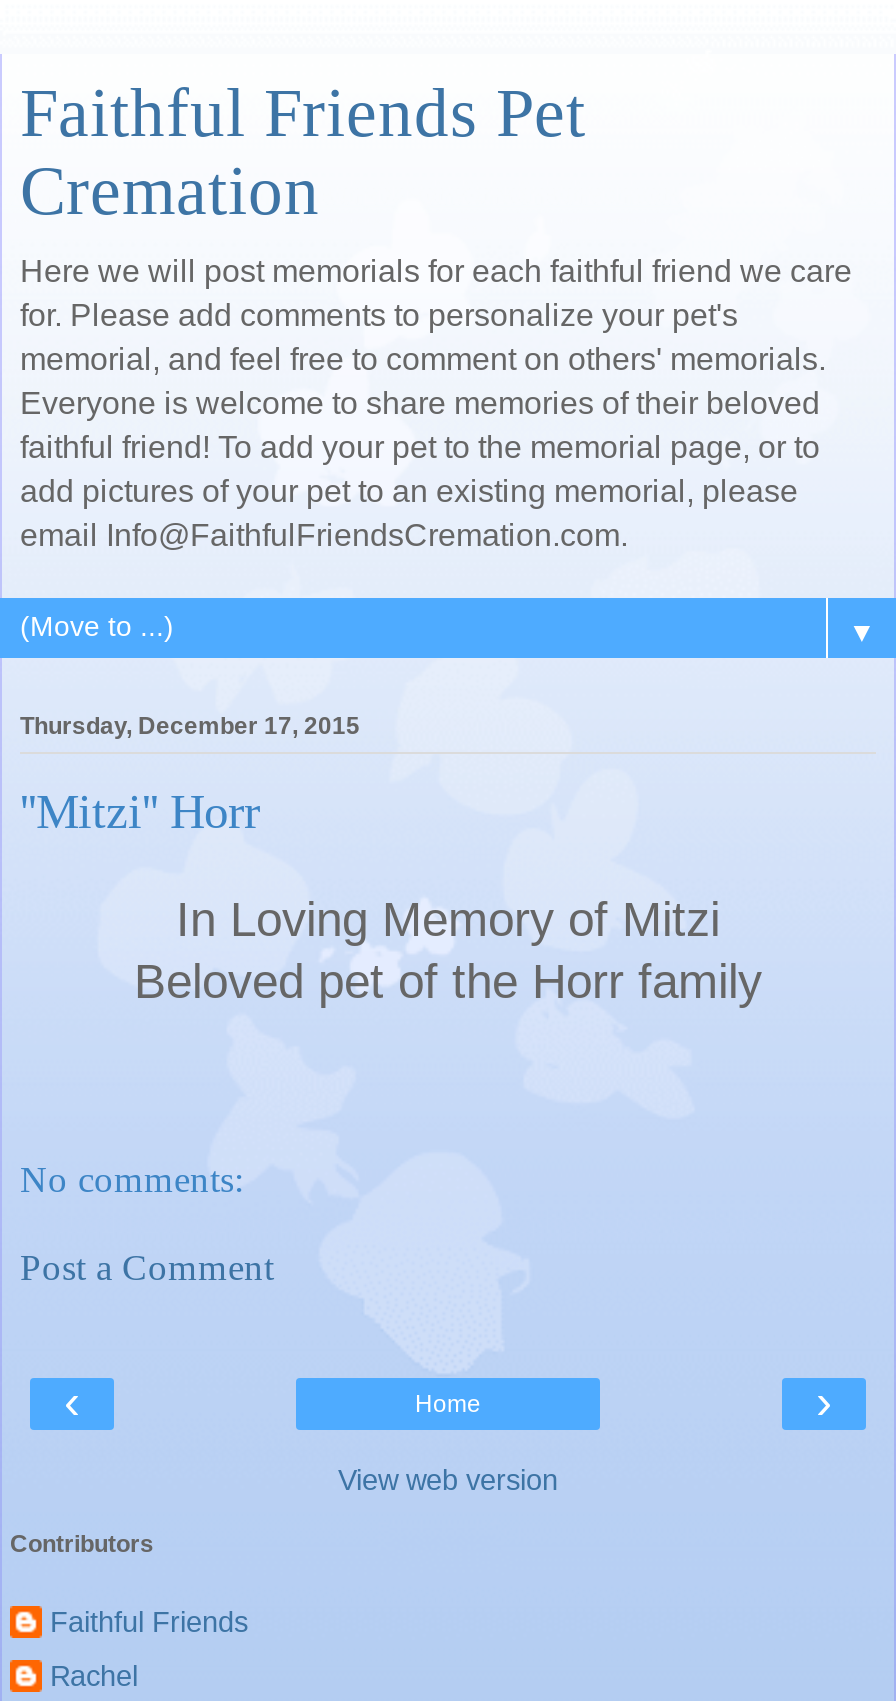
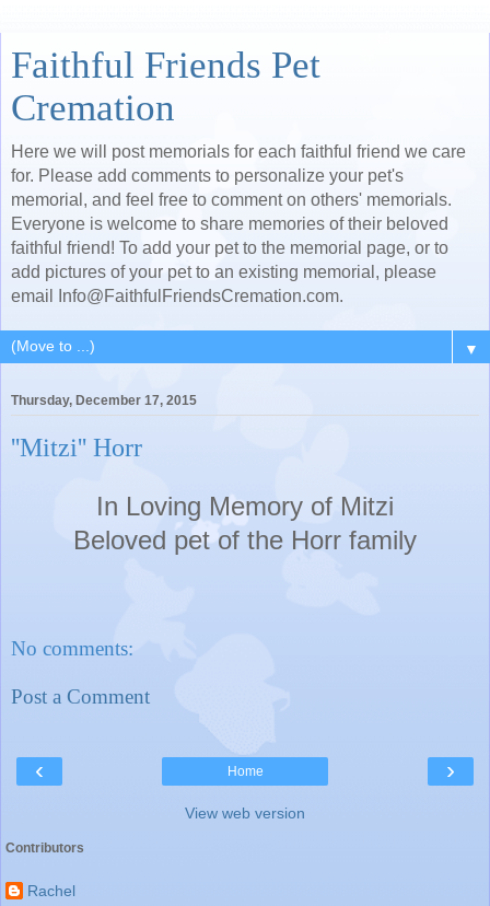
[50,1605,248,1637] Faithful Friends -> none

